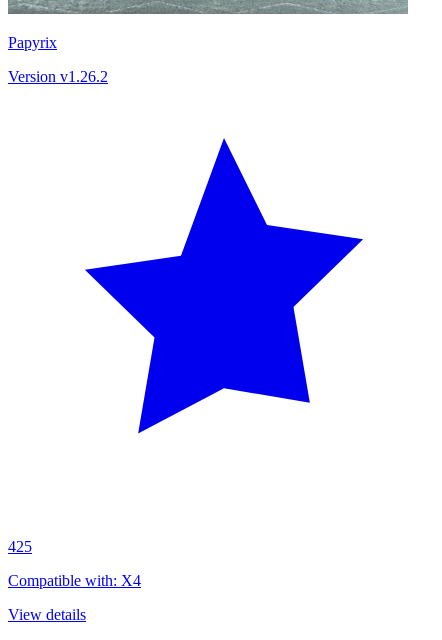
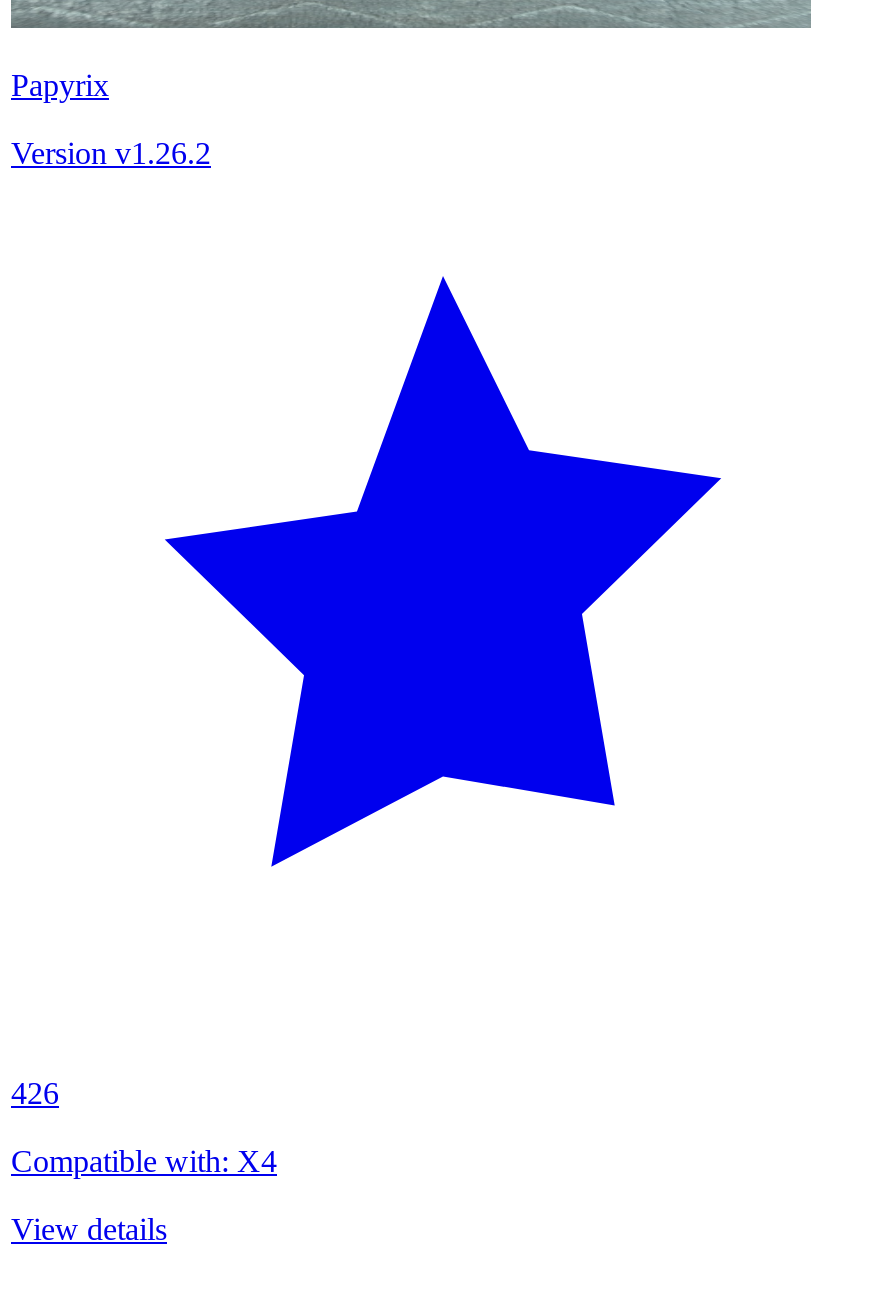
[8,538,32,555] 425 -> [11,1075,59,1109] 426

